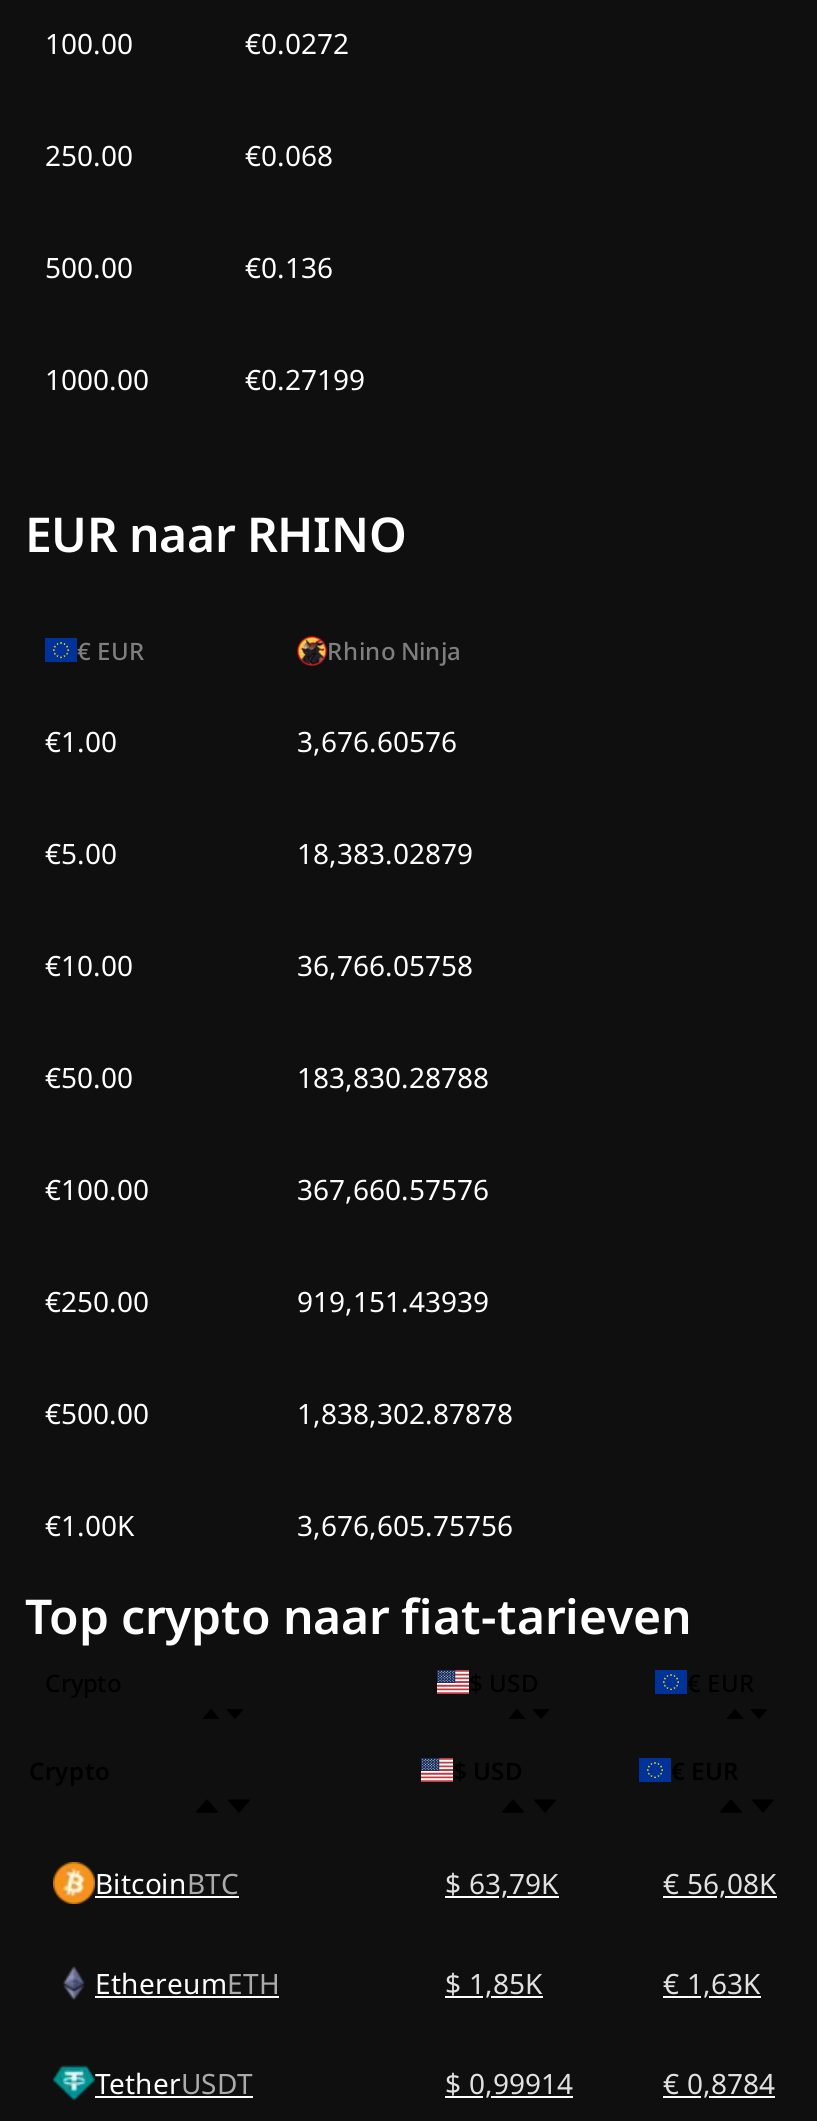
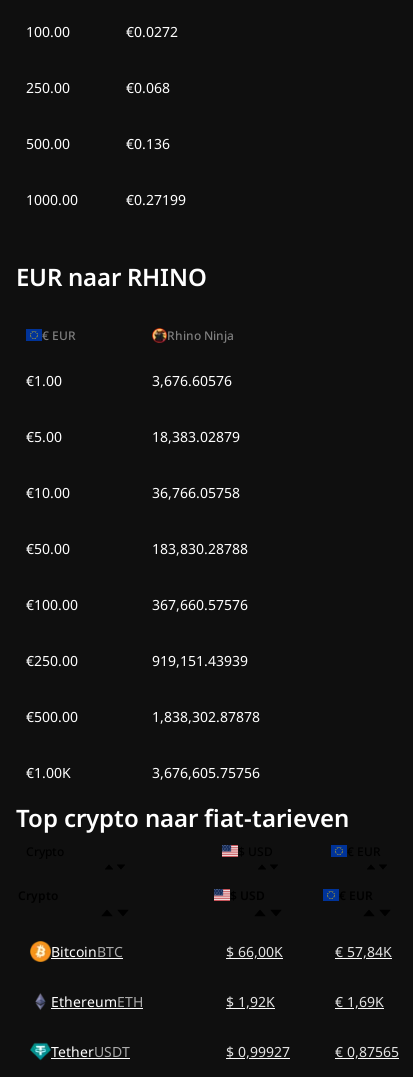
[445,1864,777,1902] $ 63,79K | € 56,08K -> [226,942,392,961] $ 66,00K | € 57,84K
[445,1964,761,2002] $ 1,85K | € 1,63K -> [226,992,384,1011] $ 1,92K | € 1,69K
[445,2064,573,2102] $ 0,99914 -> [226,1042,290,1061] $ 0,99927
[663,2064,775,2102] € 0,8784 -> [335,1042,399,1061] € 0,87565

